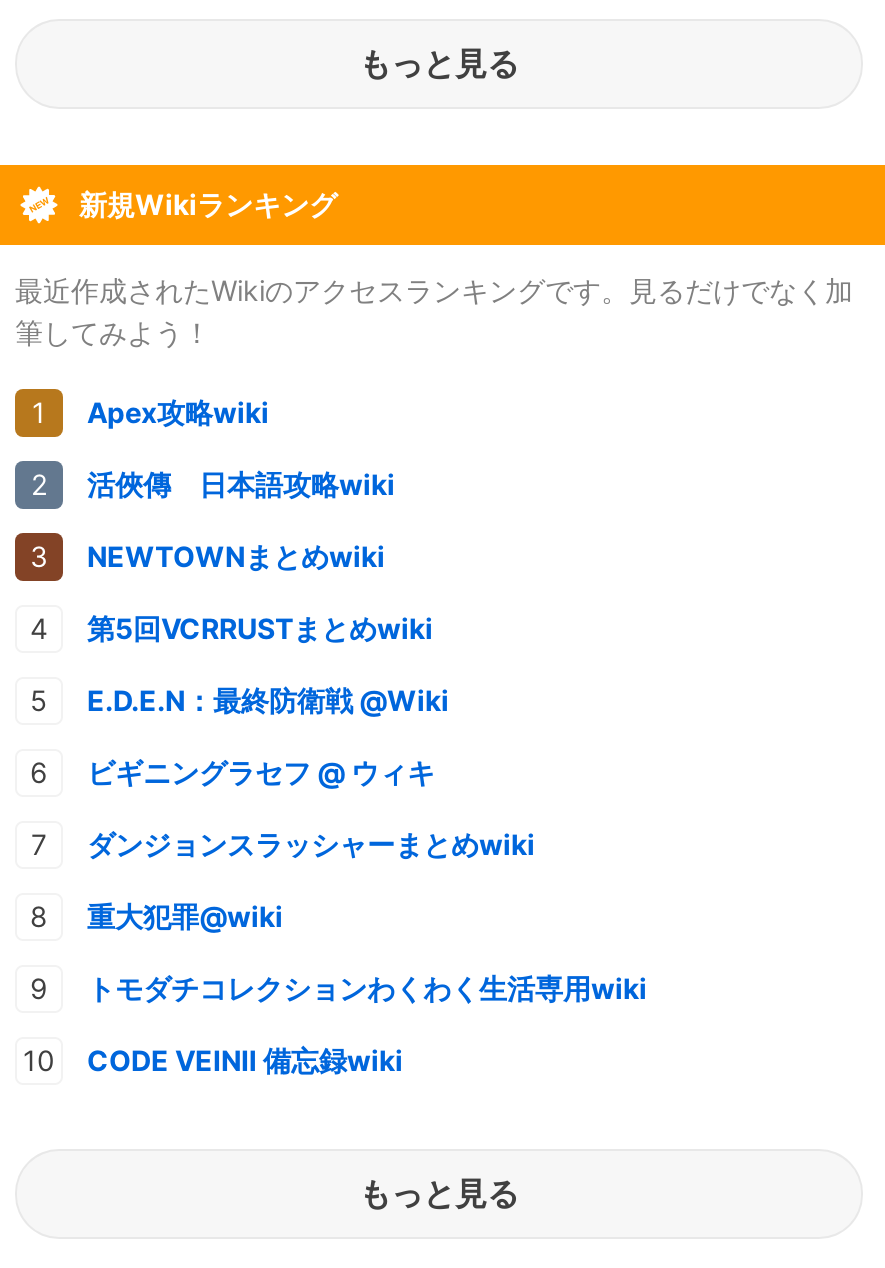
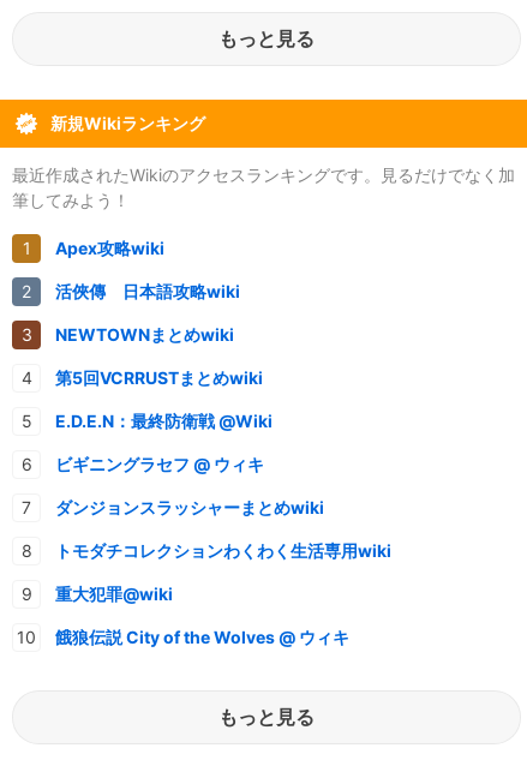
moved [87,900,283,934] -> [55,584,173,604]: 重大犯罪@wiki
moved [87,972,647,1006] -> [55,541,391,561]: トモダチコレクションわくわく生活専用wiki
[87,1044,403,1078] CODE VEINⅡ 備忘録wiki -> [55,627,349,648] 餓狼伝説 City of the Wolves @ ウィキ

